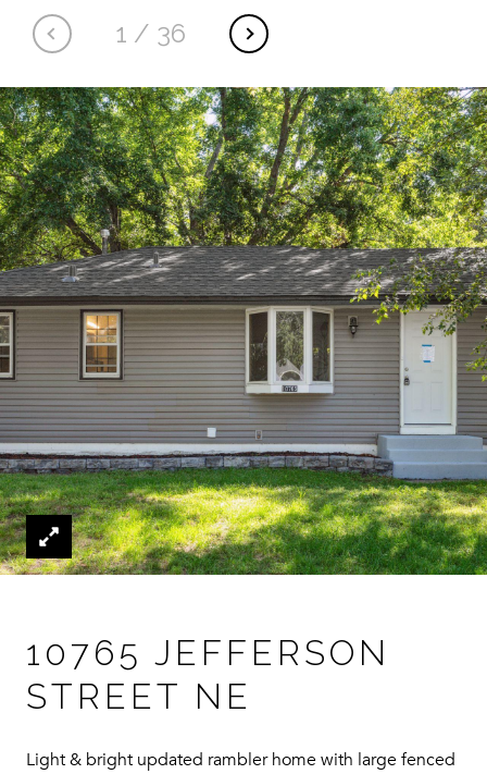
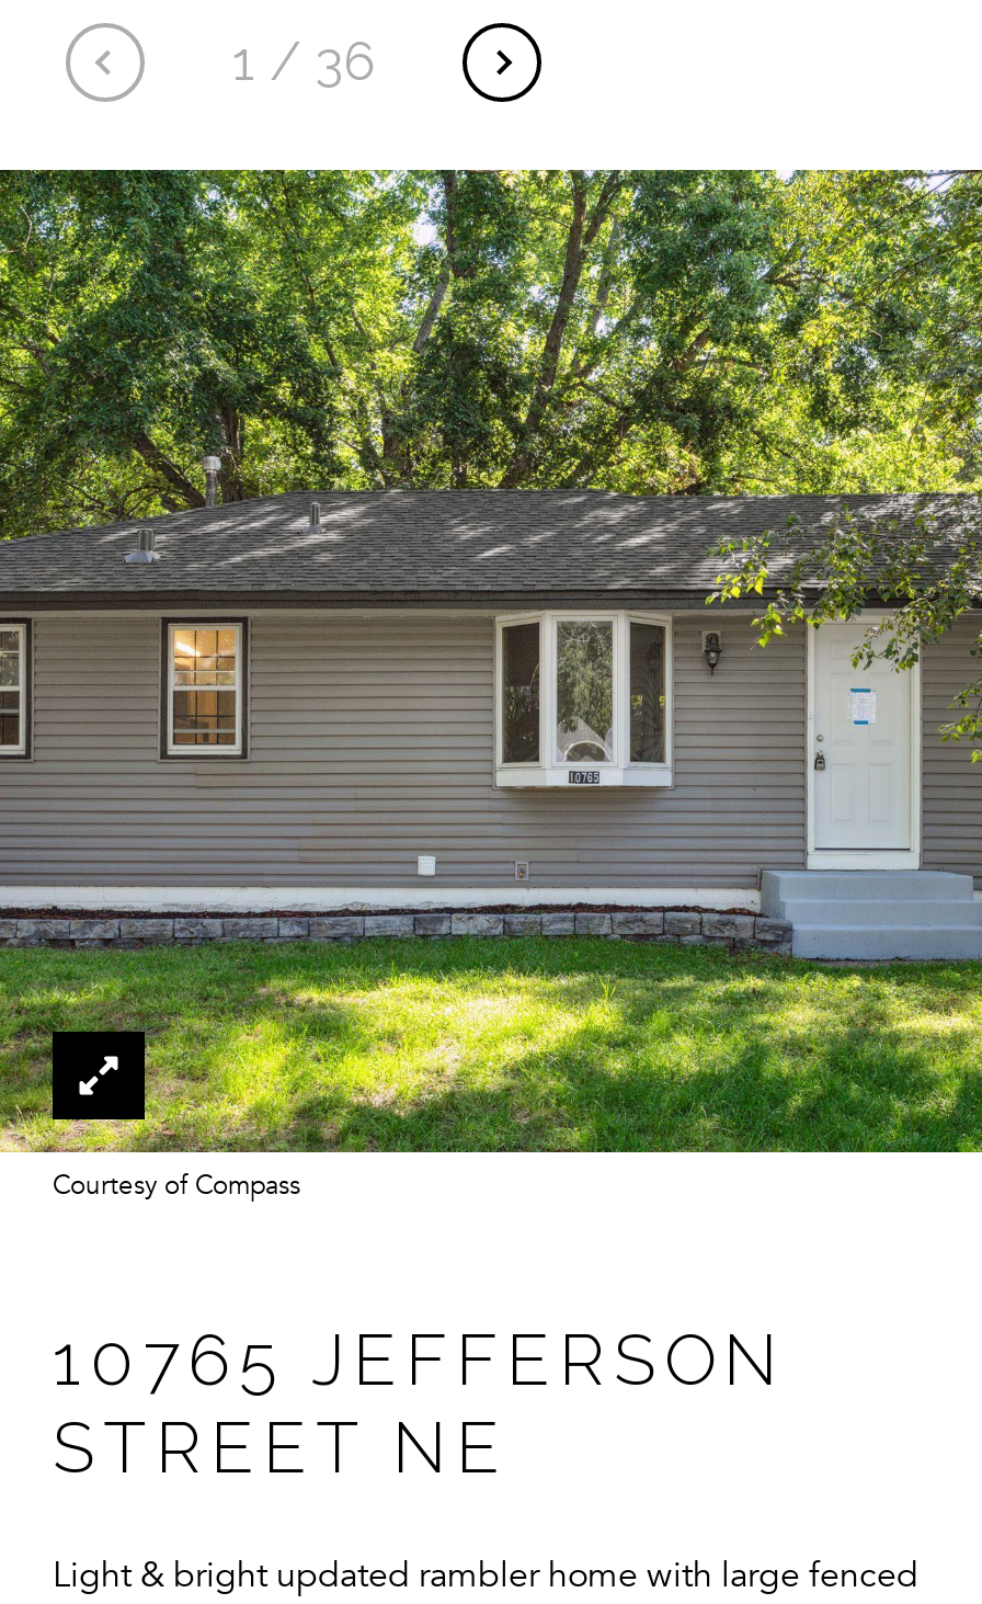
none -> [53,1170,300,1201] Courtesy of Compass

